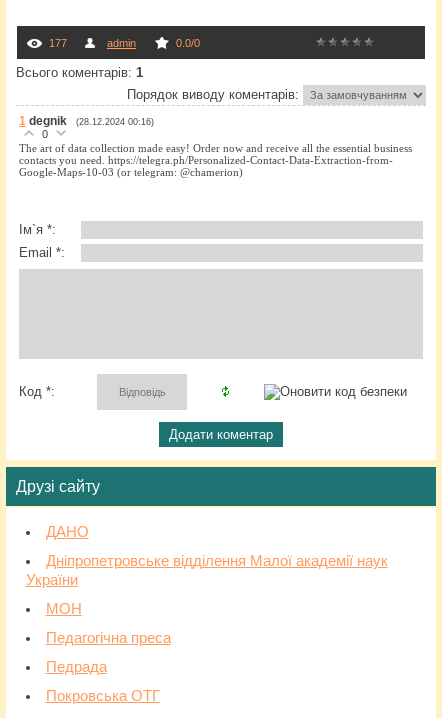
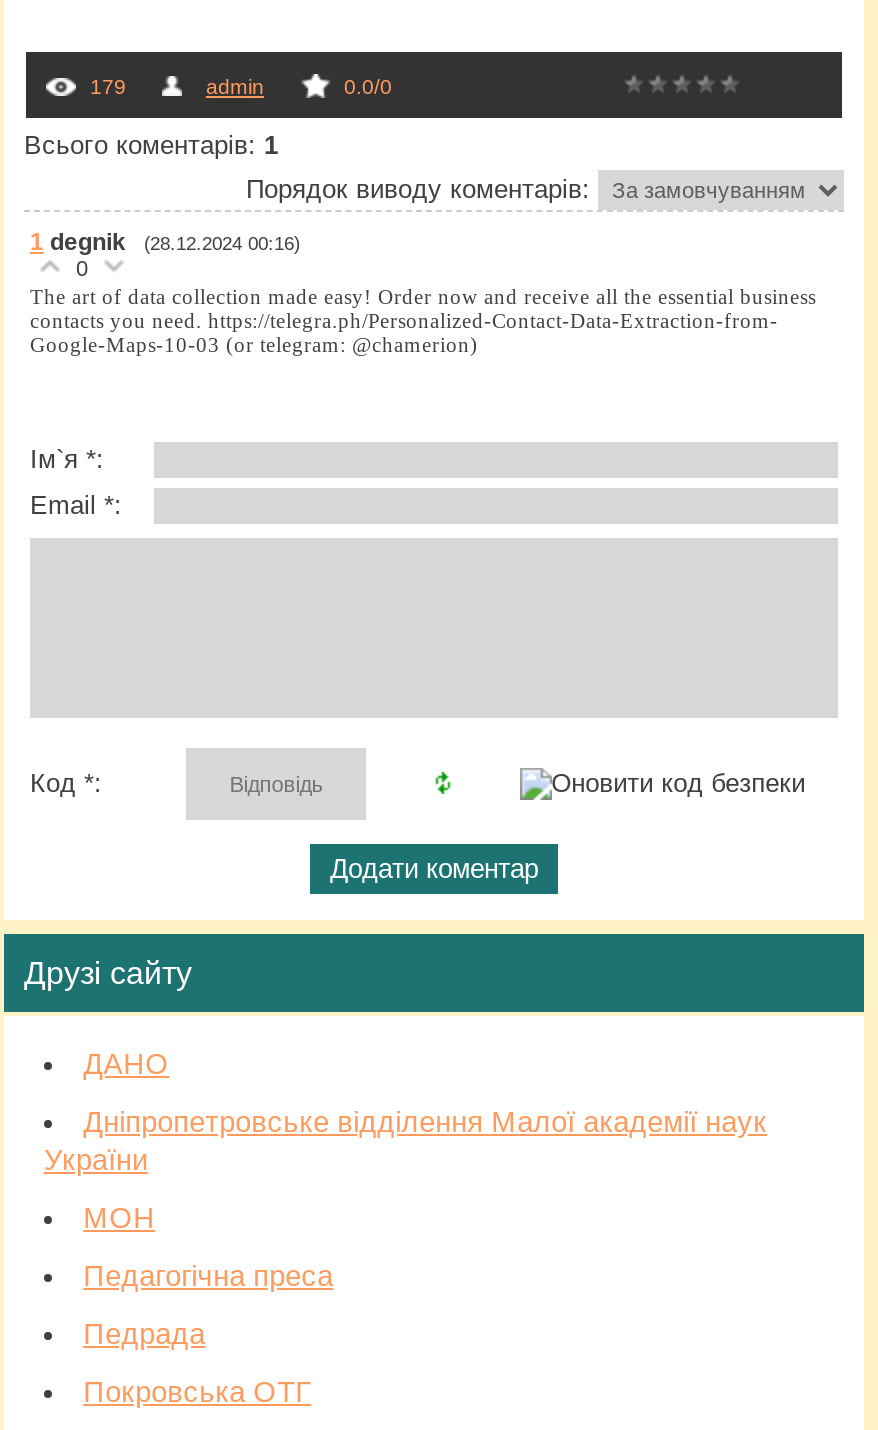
[49,37,67,49] 177 -> [90,74,126,98] 179

